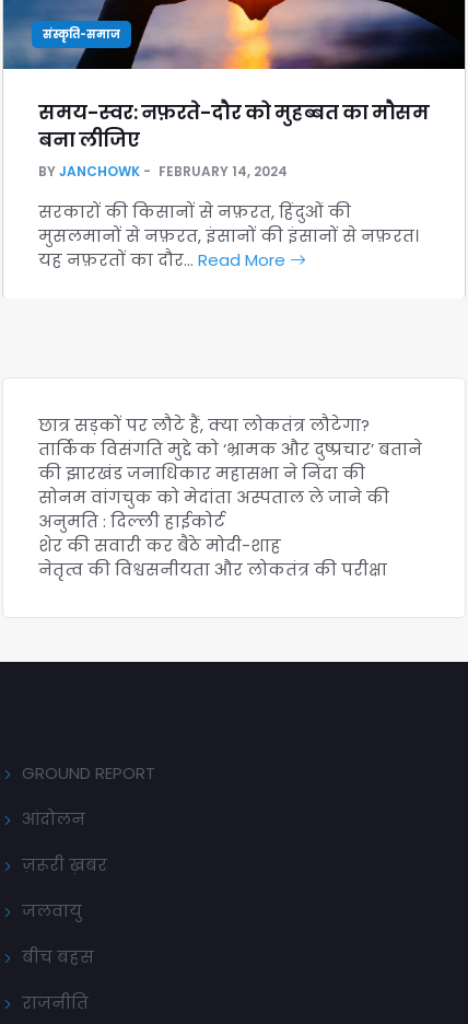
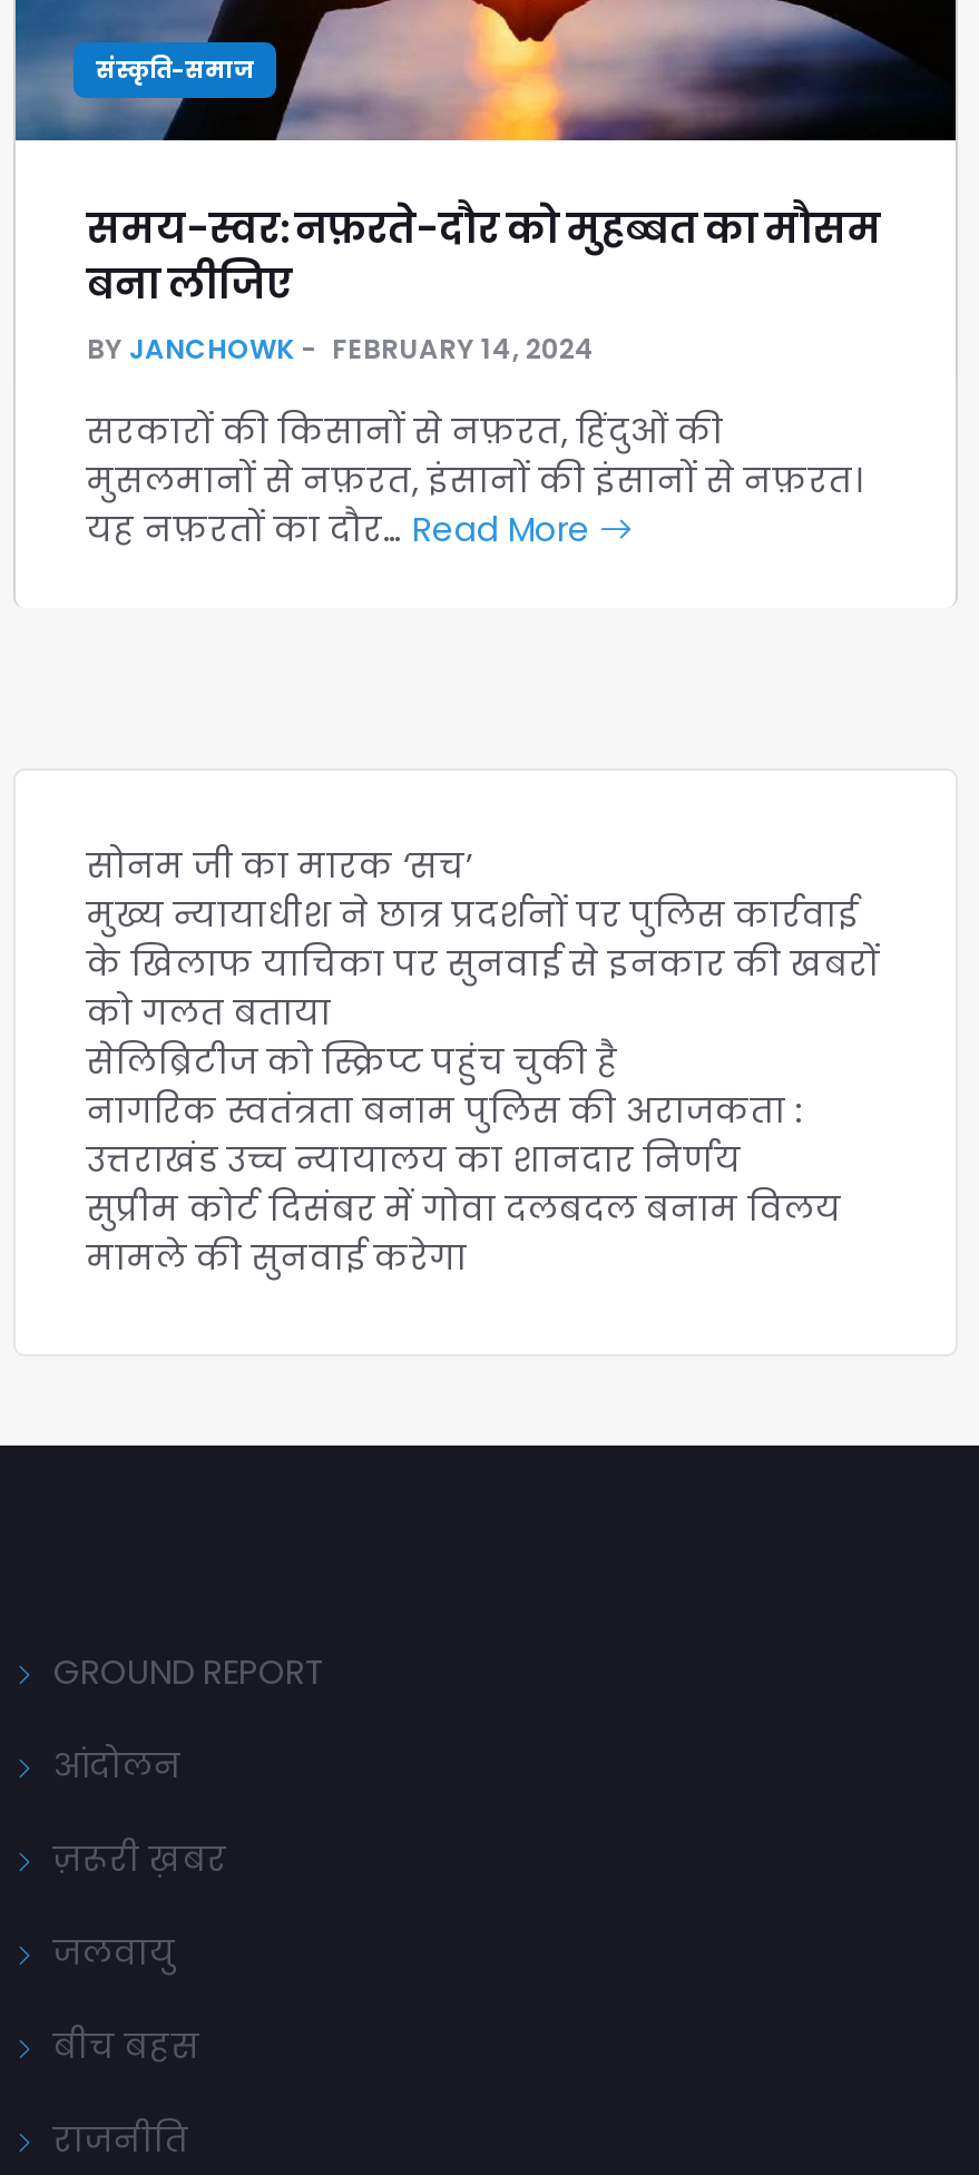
[38,414,422,581] छात्र सड़कों पर लौटे हैं, क्या लोकतंत्र लौटेगा? | तार्किक विसंगति मुद्दे को ‘भ्रामक और दुष्प्रचार’ बताने | की झारखंड जनाधिकार महासभा ने निंदा की | सोनम वांगचुक को मेदांता अस्पताल ले जाने की | अनुमति : दिल्ली हाईकोर्ट | शेर की सवारी कर बैठे मोदी-शाह | नेतृत्व की विश्वसनीयता और लोकतंत्र की परीक्षा -> [87,842,880,1281] सोनम जी का मारक ‘सच’ | मुख्य न्यायाधीश ने छात्र प्रदर्शनों पर पुलिस कार्रवाई | के खिलाफ याचिका पर सुनवाई से इनकार की खबरों | को गलत बताया | सेलिब्रिटीज को स्क्रिप्ट पहुंच चुकी है | नागरिक स्वतंत्रता बनाम पुलिस की अराजकता : | उत्तराखंड उच्च न्यायालय का शानदार निर्णय | सुप्रीम कोर्ट दिसंबर में गोवा दलबदल बनाम विलय | मामले की सुनवाई करेगा

